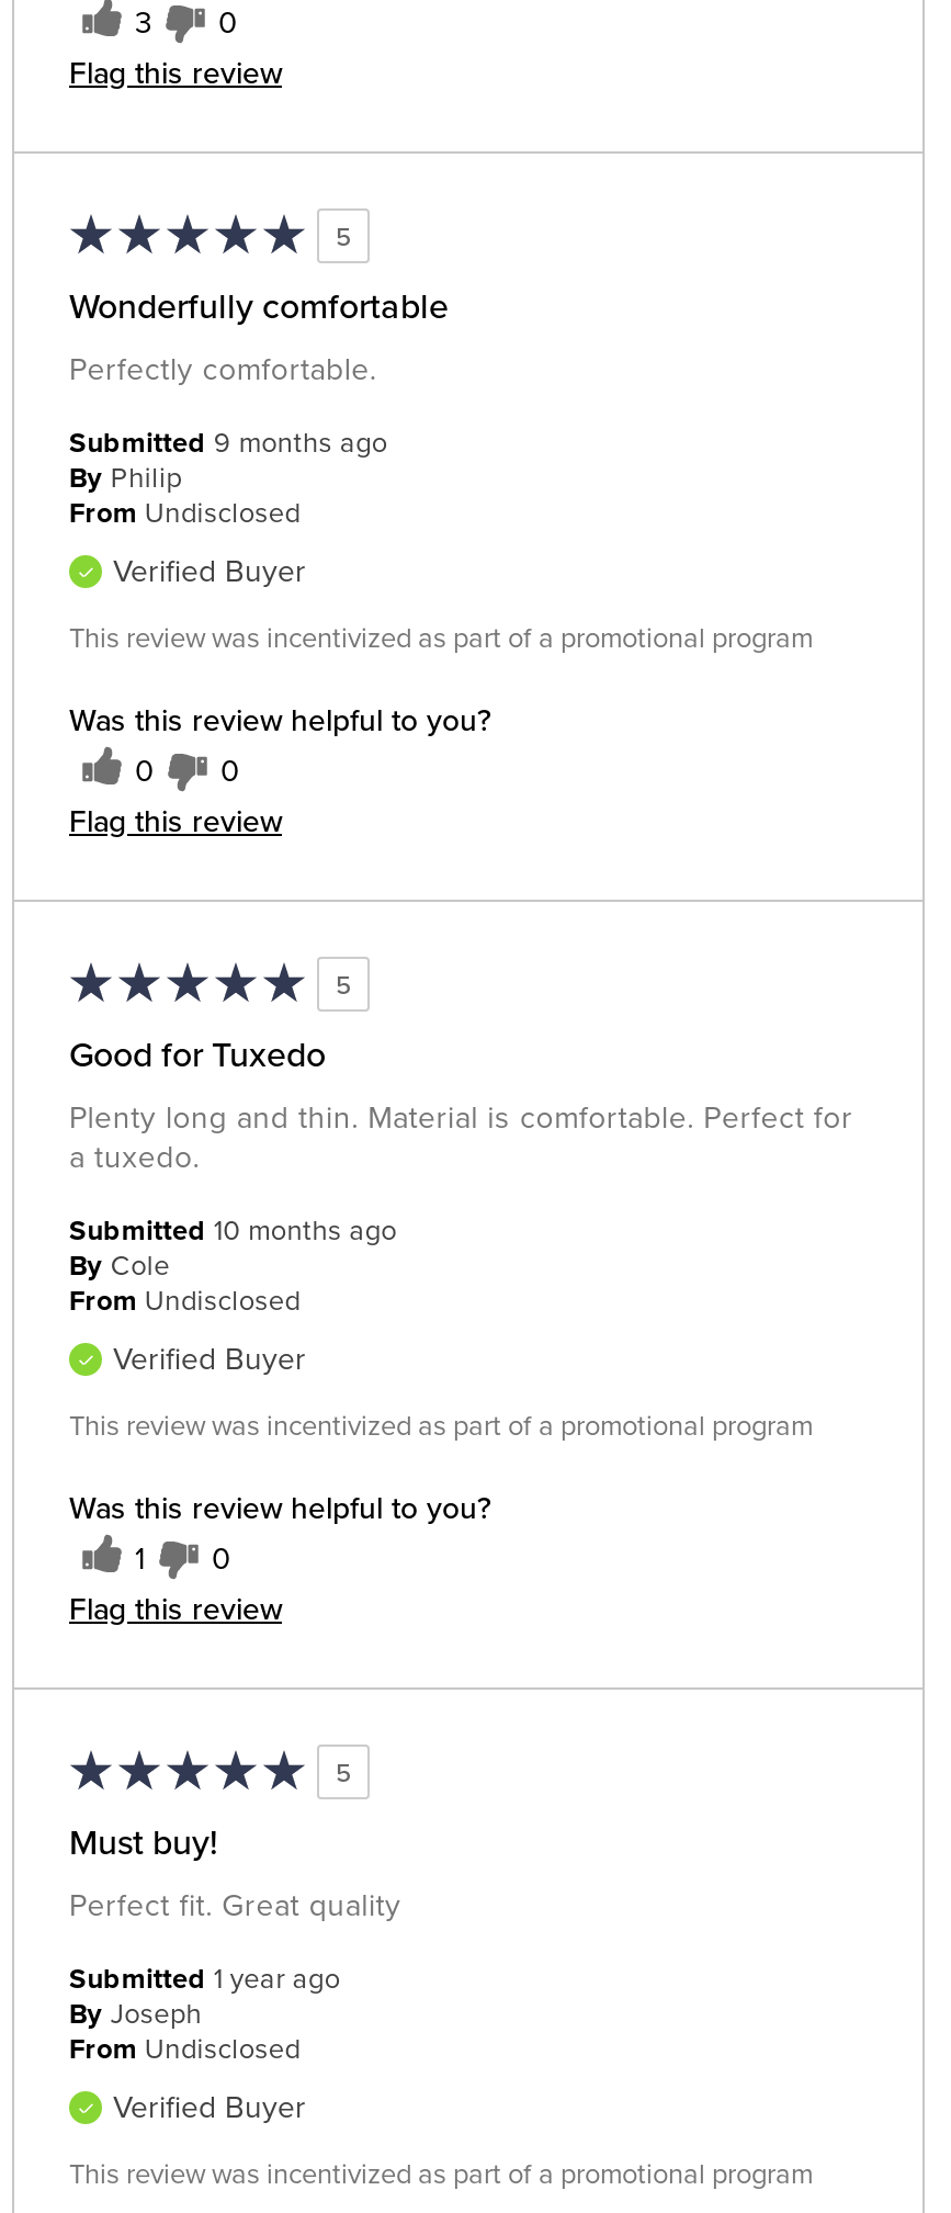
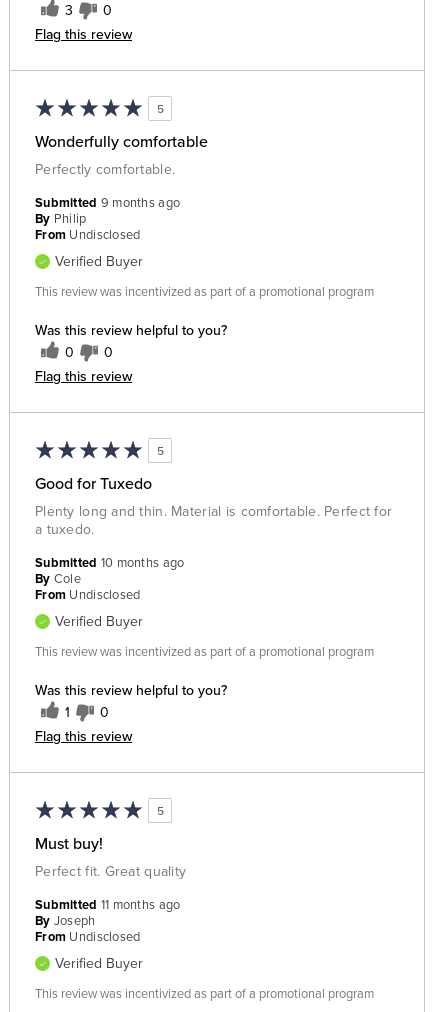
[69,1962,340,1997] Submitted 1 year ago -> [35,897,180,913] Submitted 11 months ago

